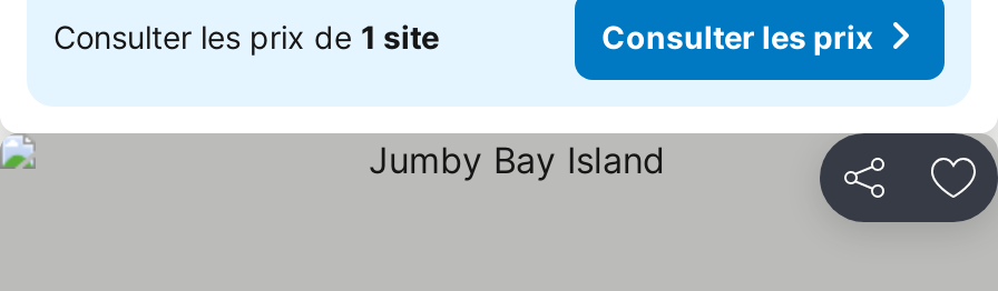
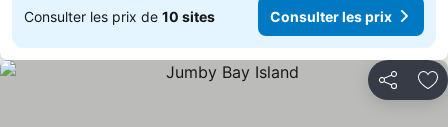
[53,17,439,54] Consulter les prix de 1 site -> [24,7,215,24] Consulter les prix de 10 sites

